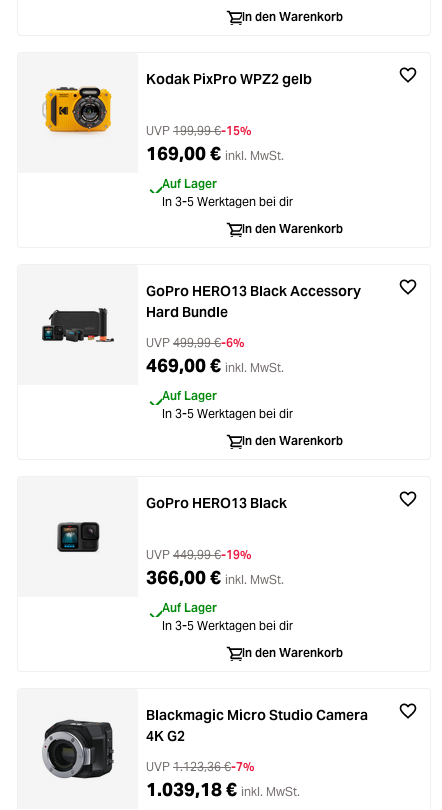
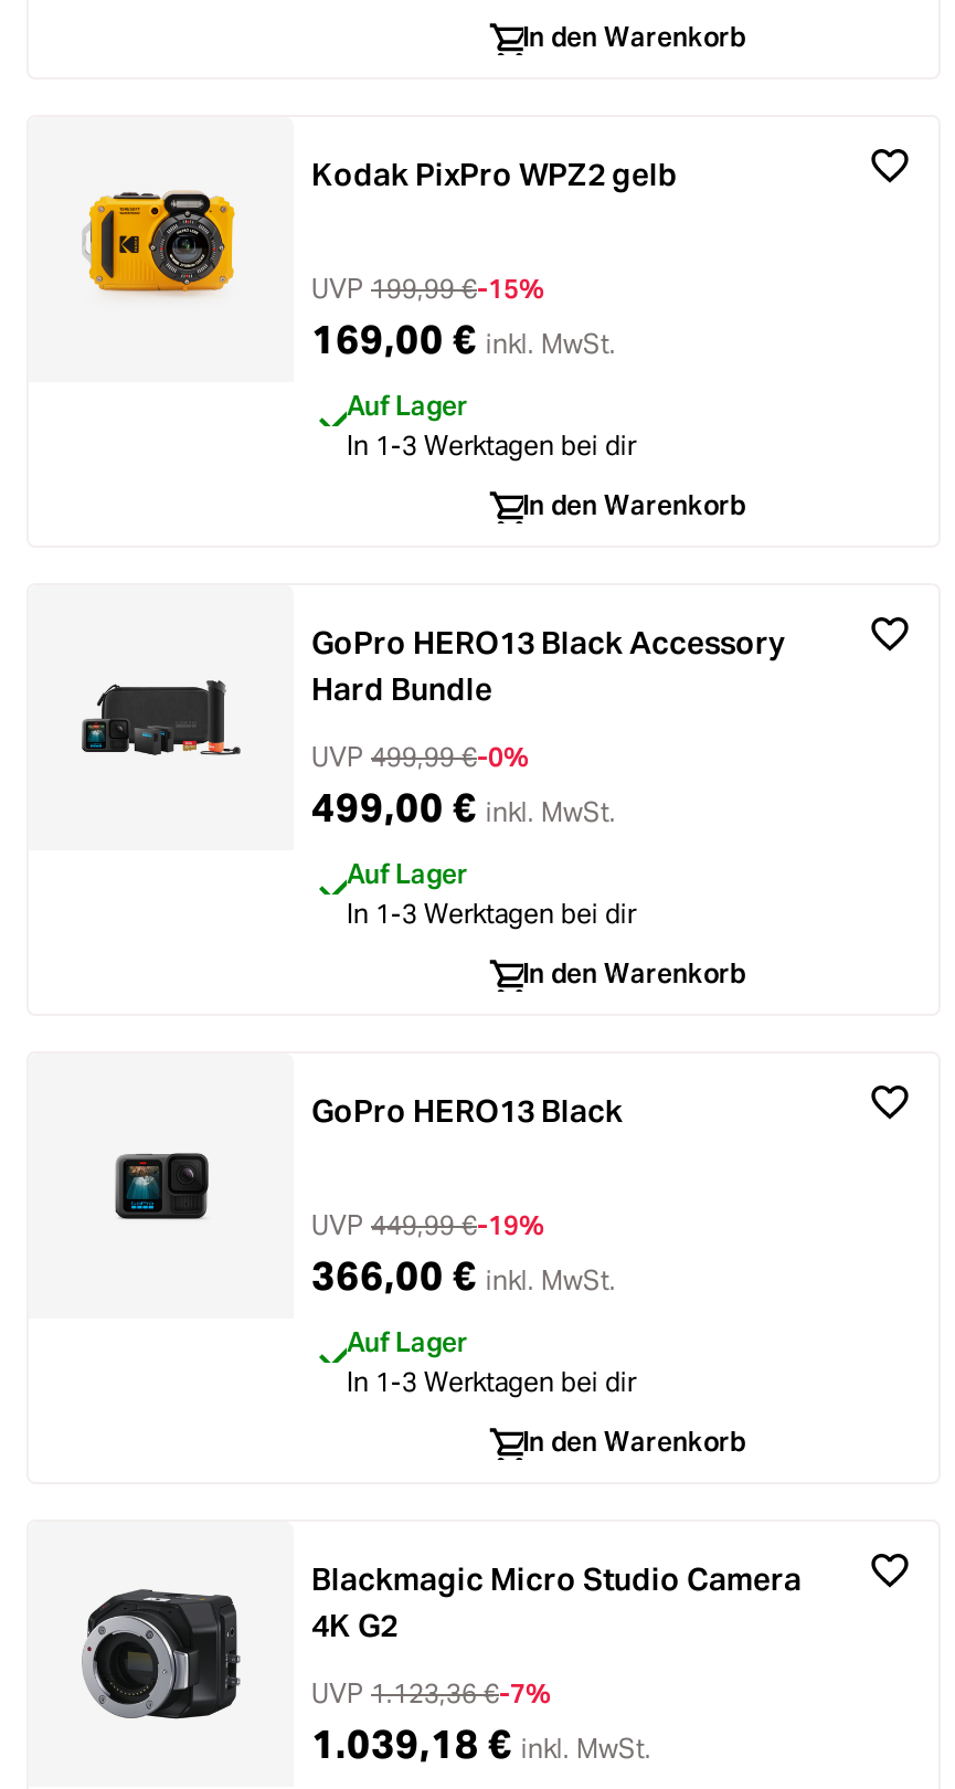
[162,194,293,209] In 3-5 Werktagen bei dir -> [347,428,636,462] In 1-3 Werktagen bei dir
[146,335,244,350] UVP 499,99 €-6% -> [311,740,528,773] UVP 499,99 €-0%
[146,354,284,377] 469,00 € inkl. MwSt. -> [311,782,616,833] 499,00 € inkl. MwSt.
[162,406,293,421] In 3-5 Werktagen bei dir -> [347,897,636,930] In 1-3 Werktagen bei dir
[162,618,293,633] In 3-5 Werktagen bei dir -> [347,1365,636,1398] In 1-3 Werktagen bei dir

